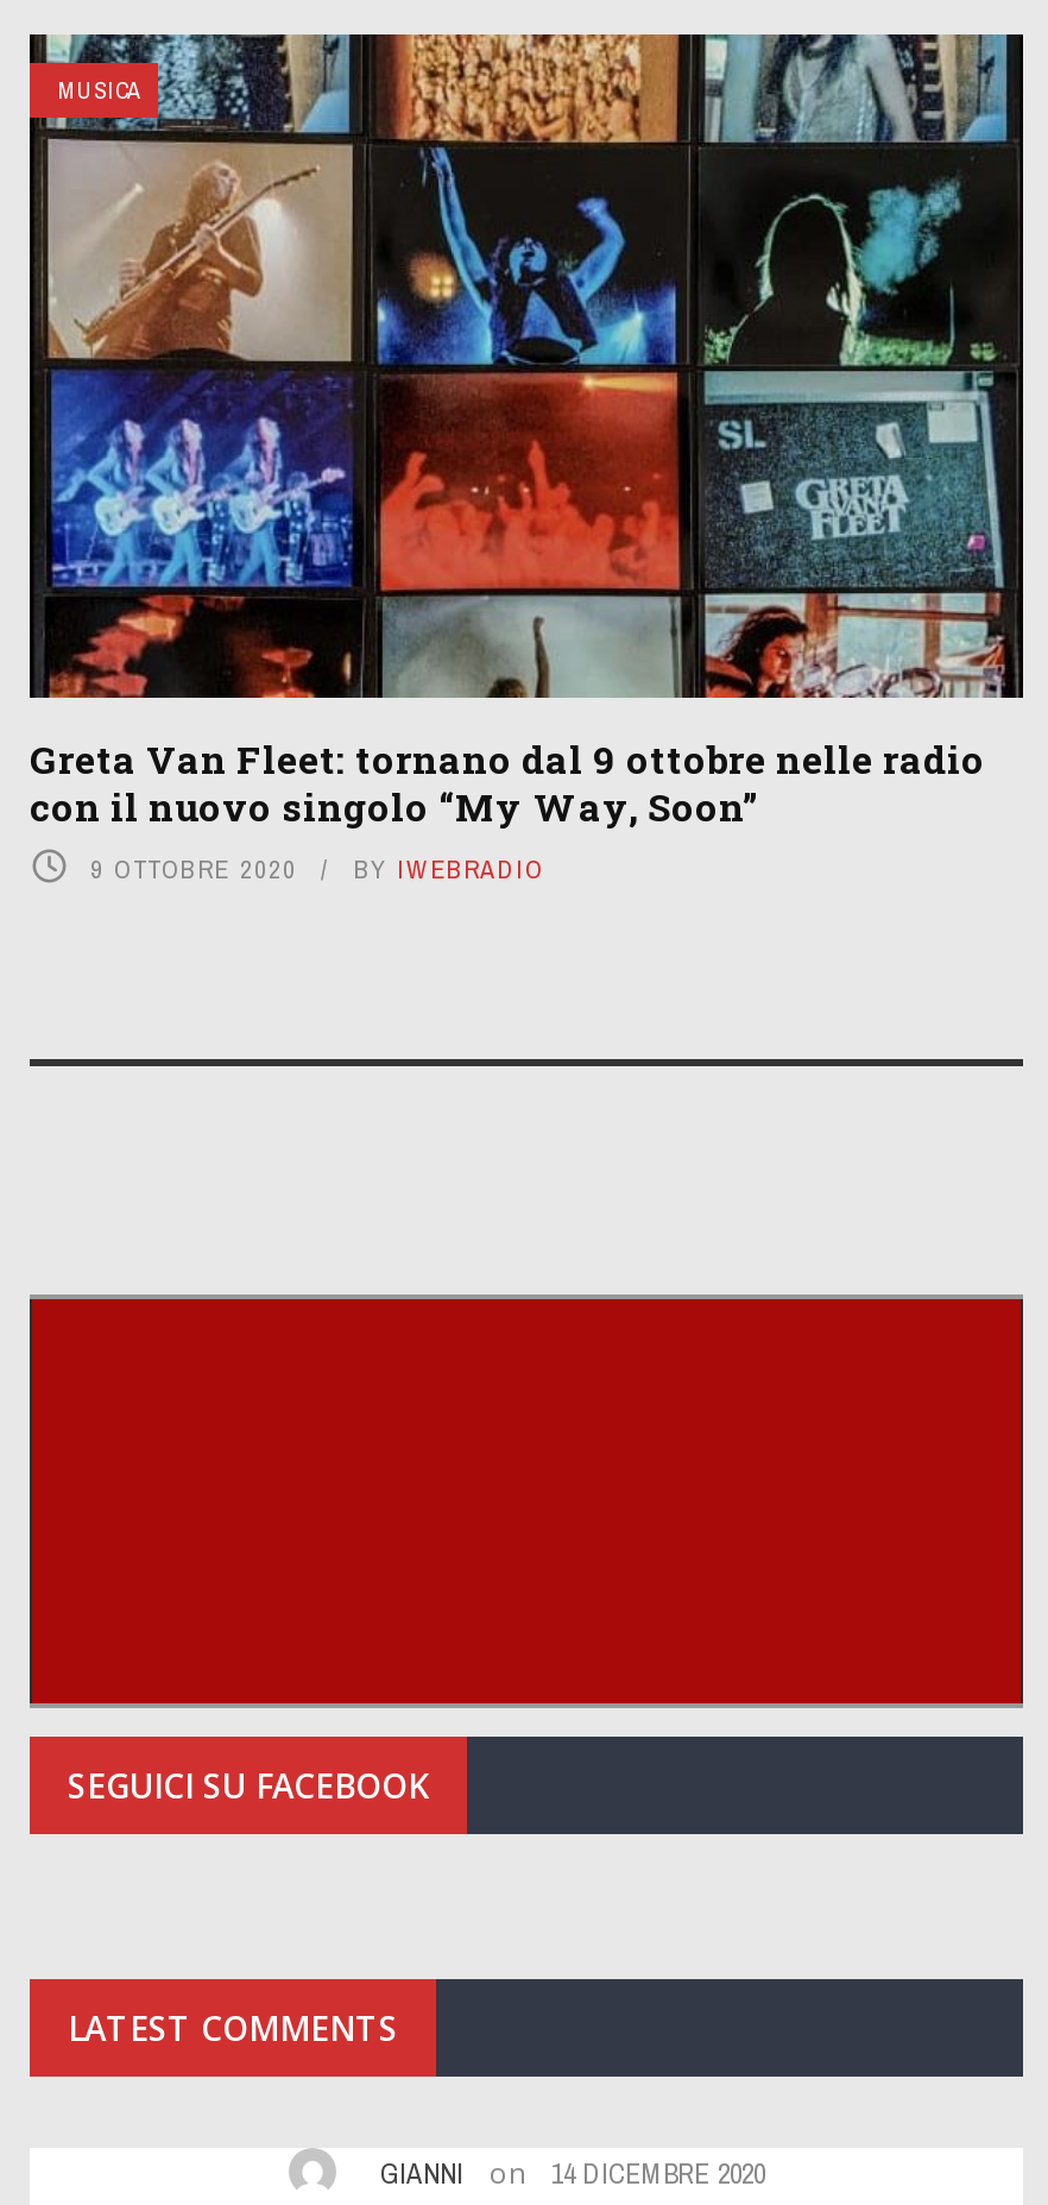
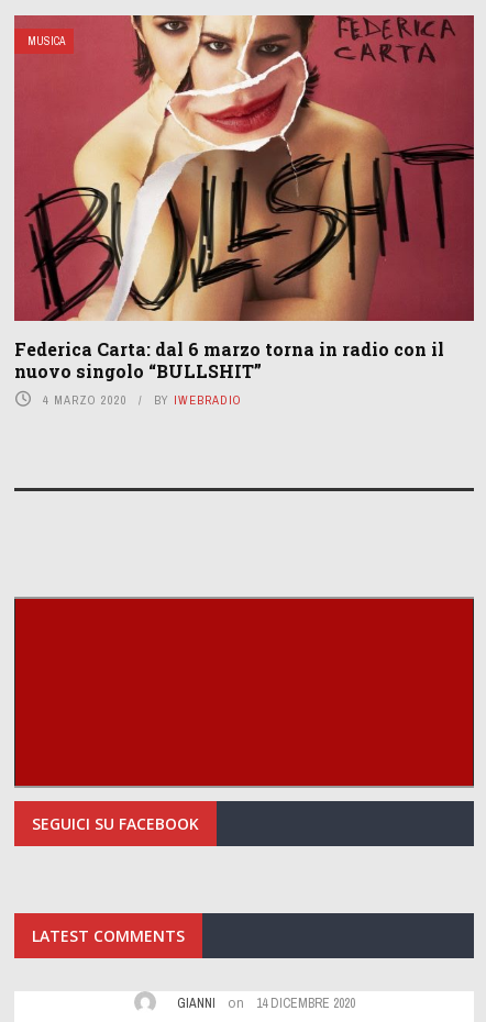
[27,31,1025,885] [image] | Greta Van Fleet: tornano dal 9 ottobre nelle radio | con il nuovo singolo “My Way, Soon” | 9 OTTOBRE 2020 -> [13,14,475,408] [image] | Federica Carta: dal 6 marzo torna in radio con il | nuovo singolo “BULLSHIT” | 4 MARZO 2020

